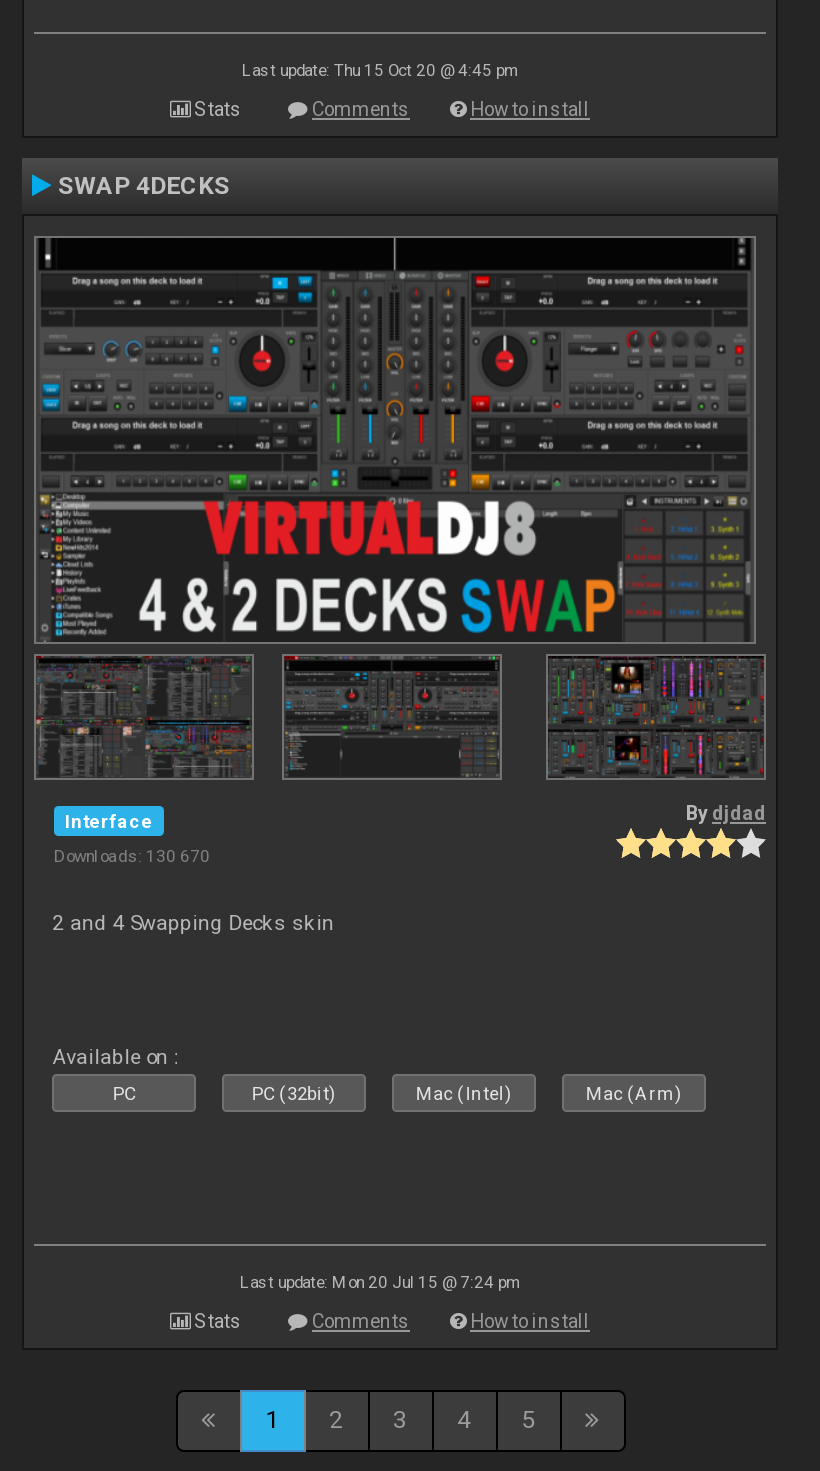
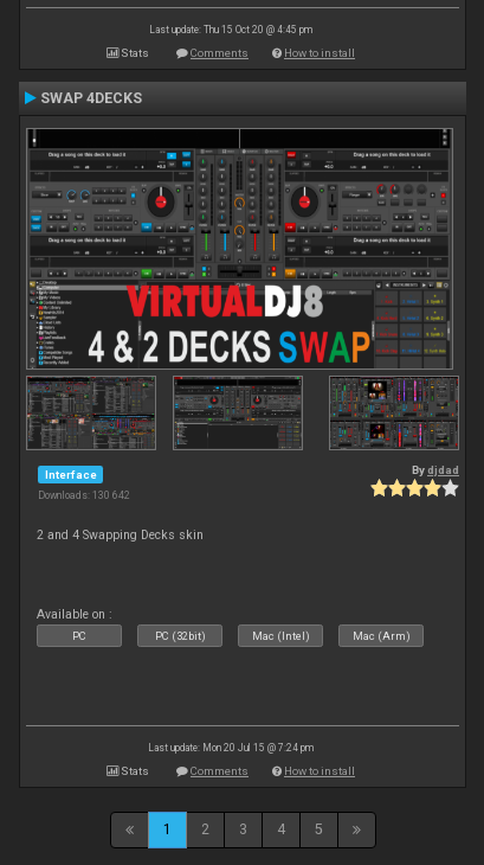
[54,847,210,867] Downloads: 130 670 -> [38,490,130,502] Downloads: 130 642

